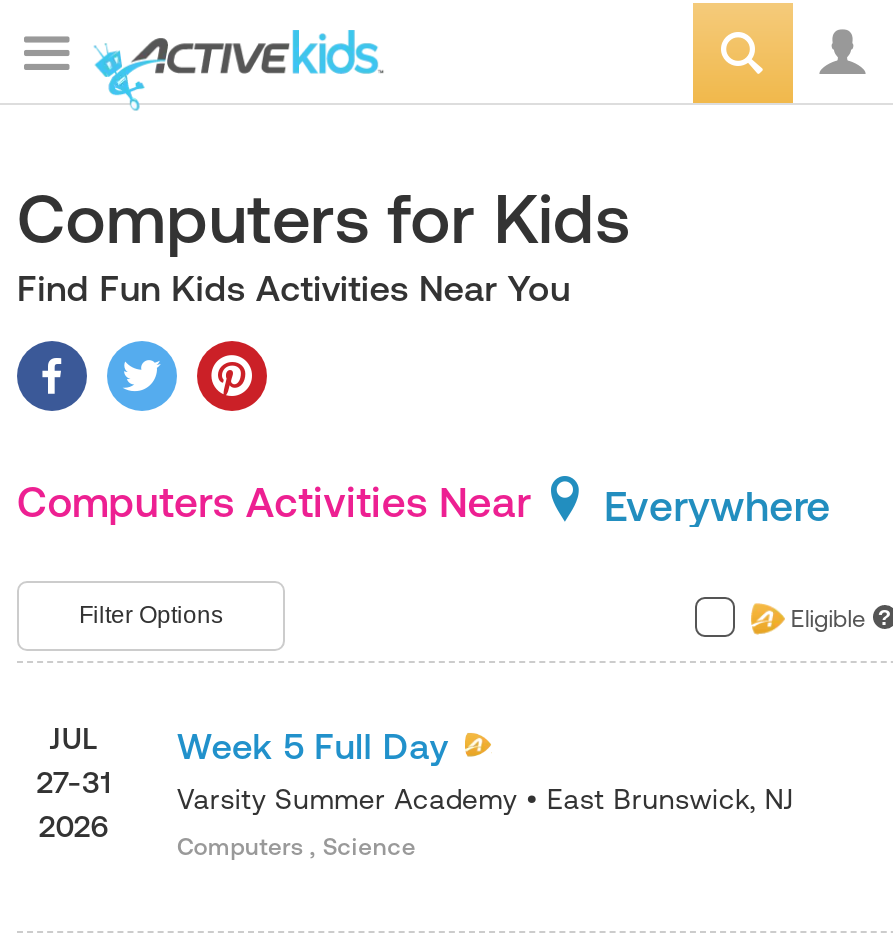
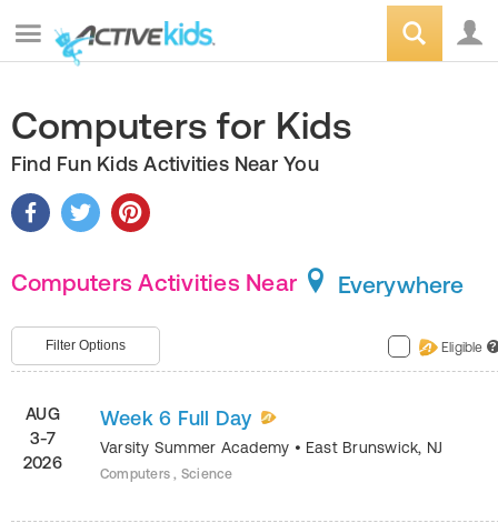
[37,721,111,799] JUL | 27-31 -> [26,404,60,447] AUG | 3-7
[177,724,448,766] Week 5 Full Day -> [100,406,252,429] Week 6 Full Day

